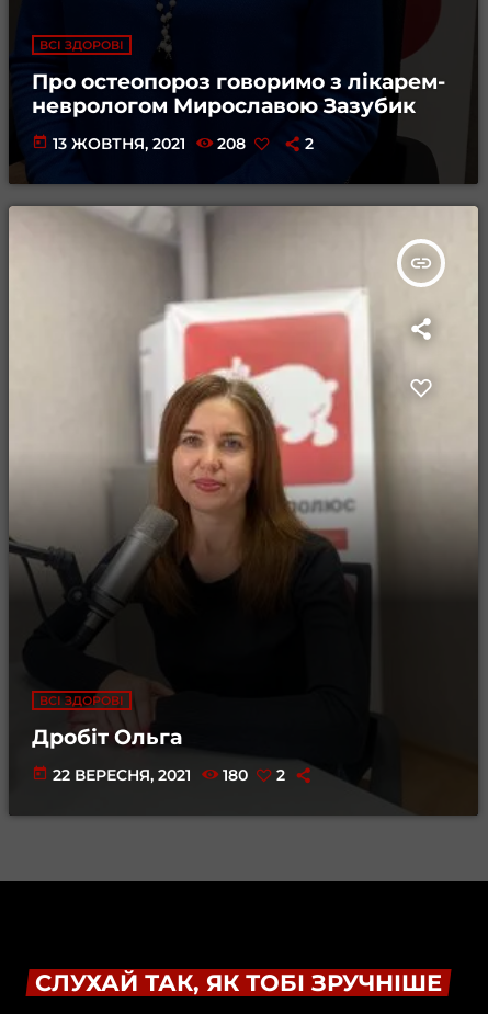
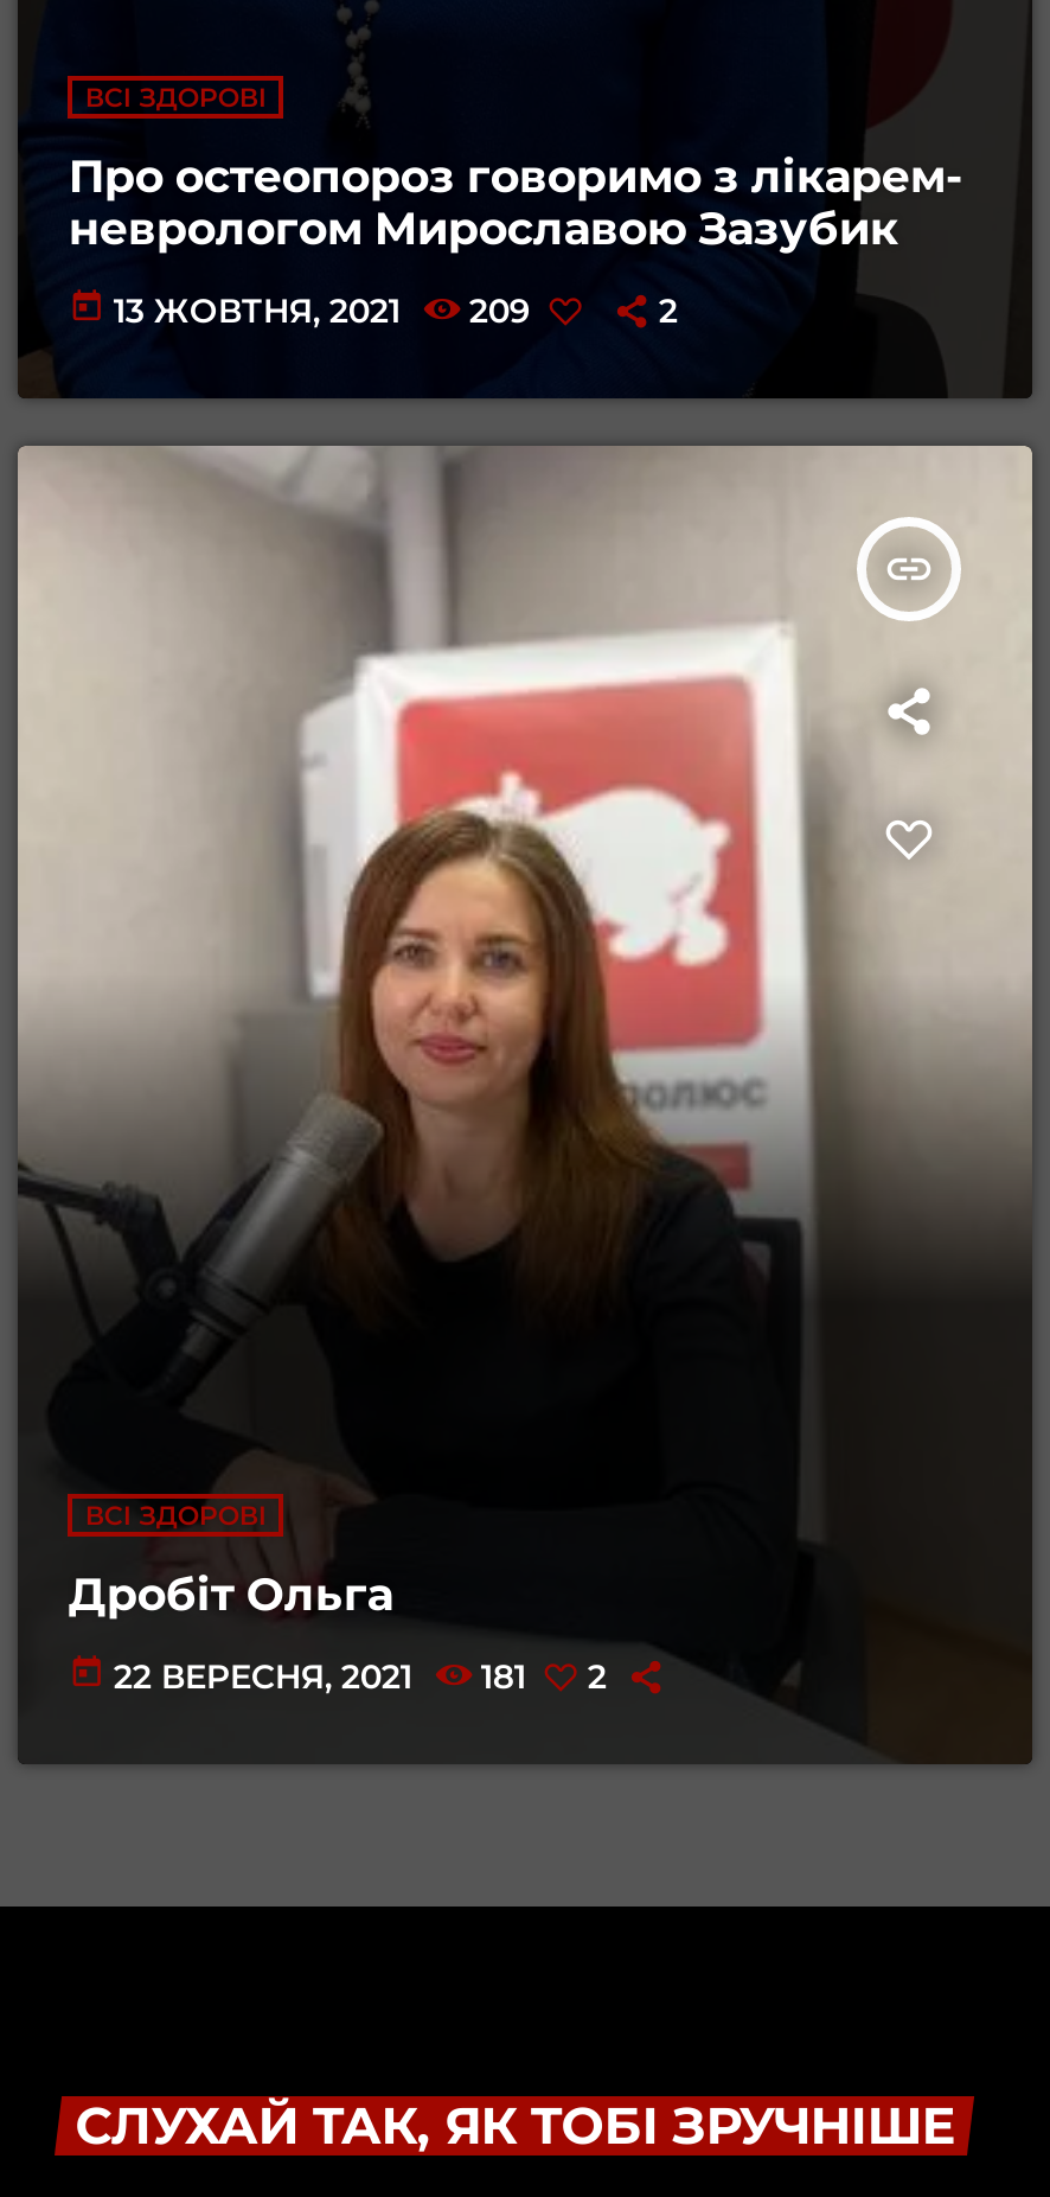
[218,134,246,154] 208 -> [469,290,531,332] 209
[223,766,248,785] 180 -> [481,1656,526,1699] 181

